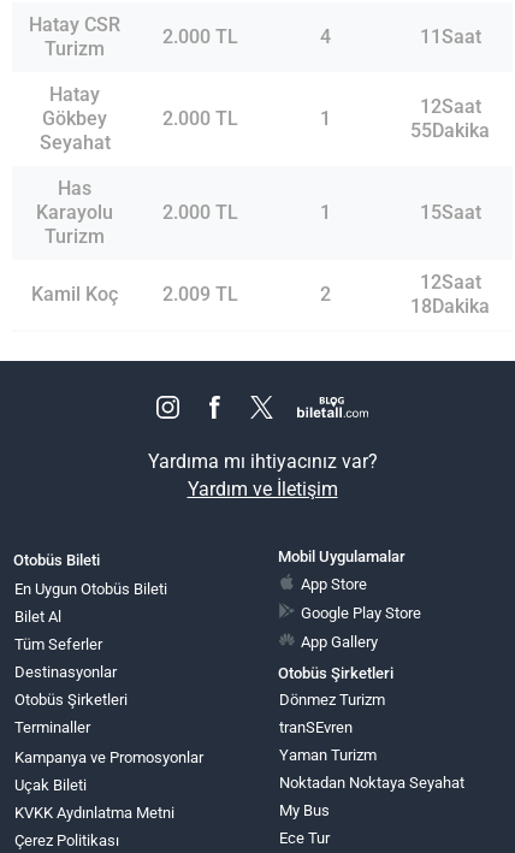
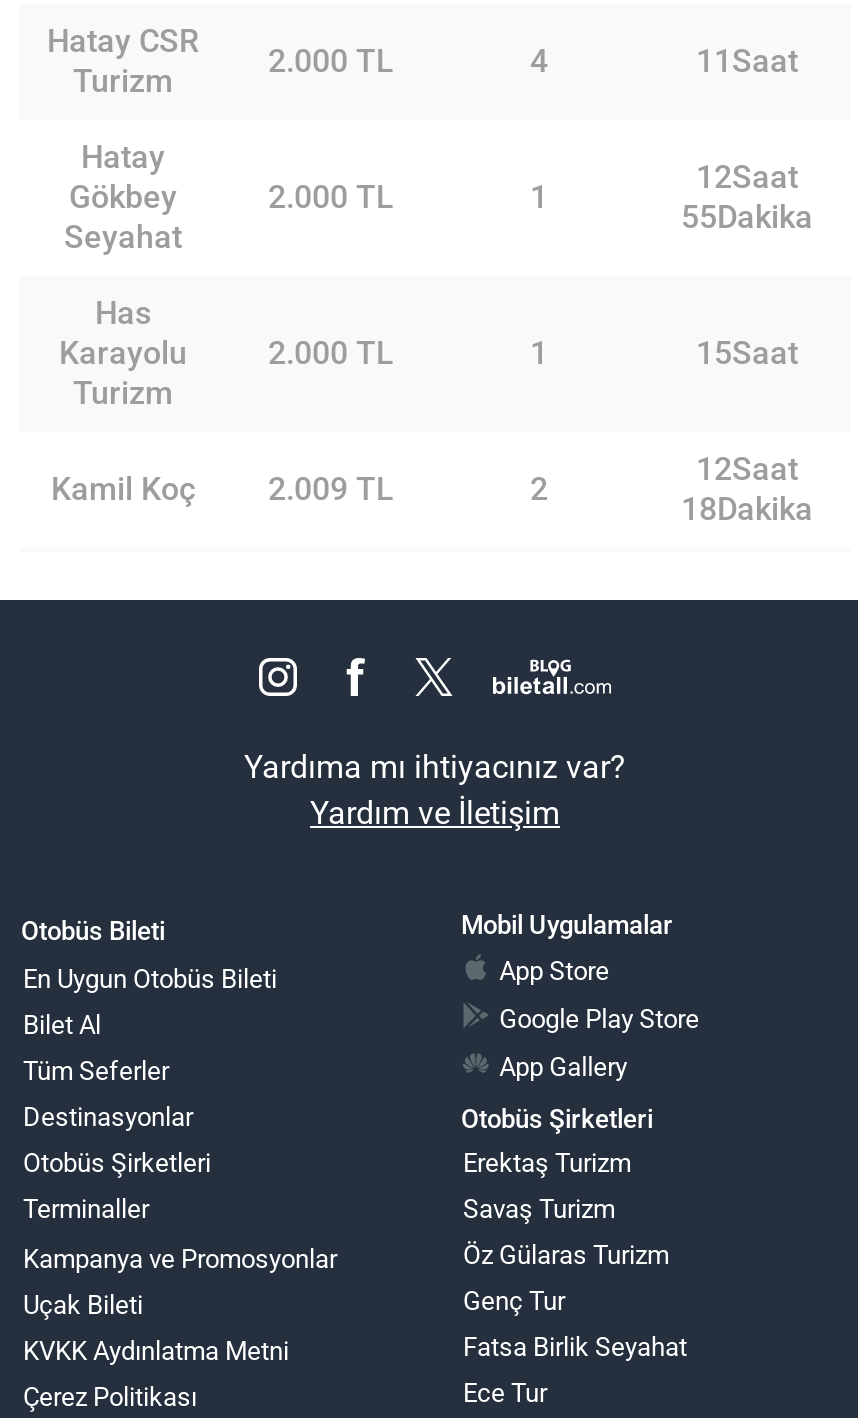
[279,691,385,709] Dönmez Turizm -> [463,1148,631,1178] Erektaş Turizm
[279,718,353,736] tranSEvren -> [463,1194,615,1224] Savaş Turizm
[279,746,377,764] Yaman Turizm -> [463,1240,669,1270] Öz Gülaras Turizm
[279,774,464,792] Noktadan Noktaya Seyahat -> [463,1286,565,1316] Genç Tur
[279,801,330,819] My Bus -> [463,1332,687,1362] Fatsa Birlik Seyahat

